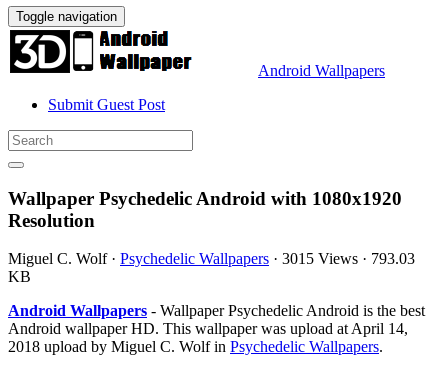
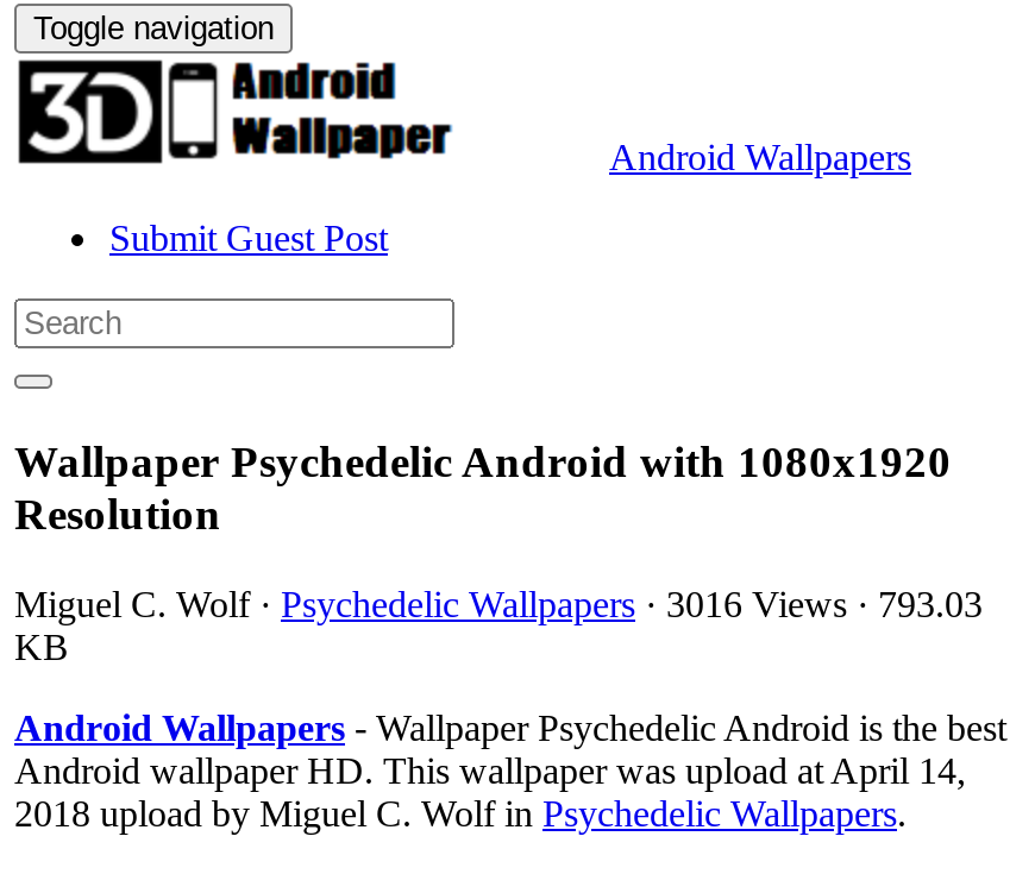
[8,250,415,267] Miguel C. Wolf · Psychedelic Wallpapers · 3015 Views · 793.03 -> [14,585,983,625] Miguel C. Wolf · Psychedelic Wallpapers · 3016 Views · 793.03

